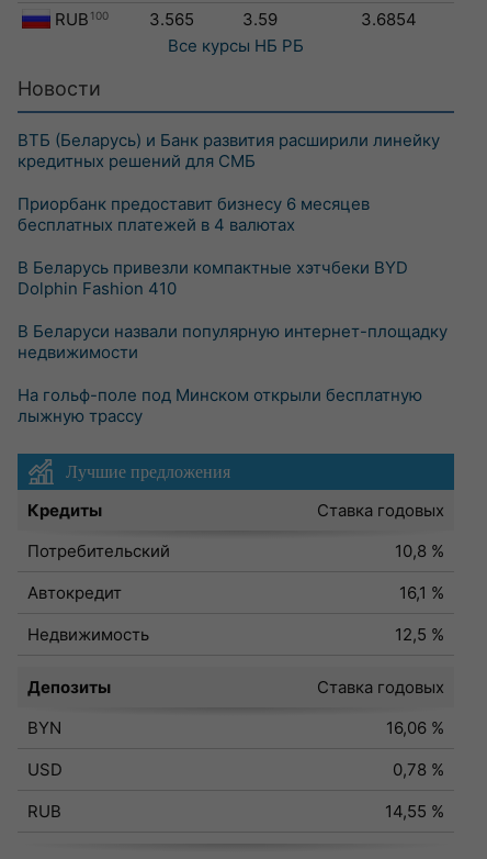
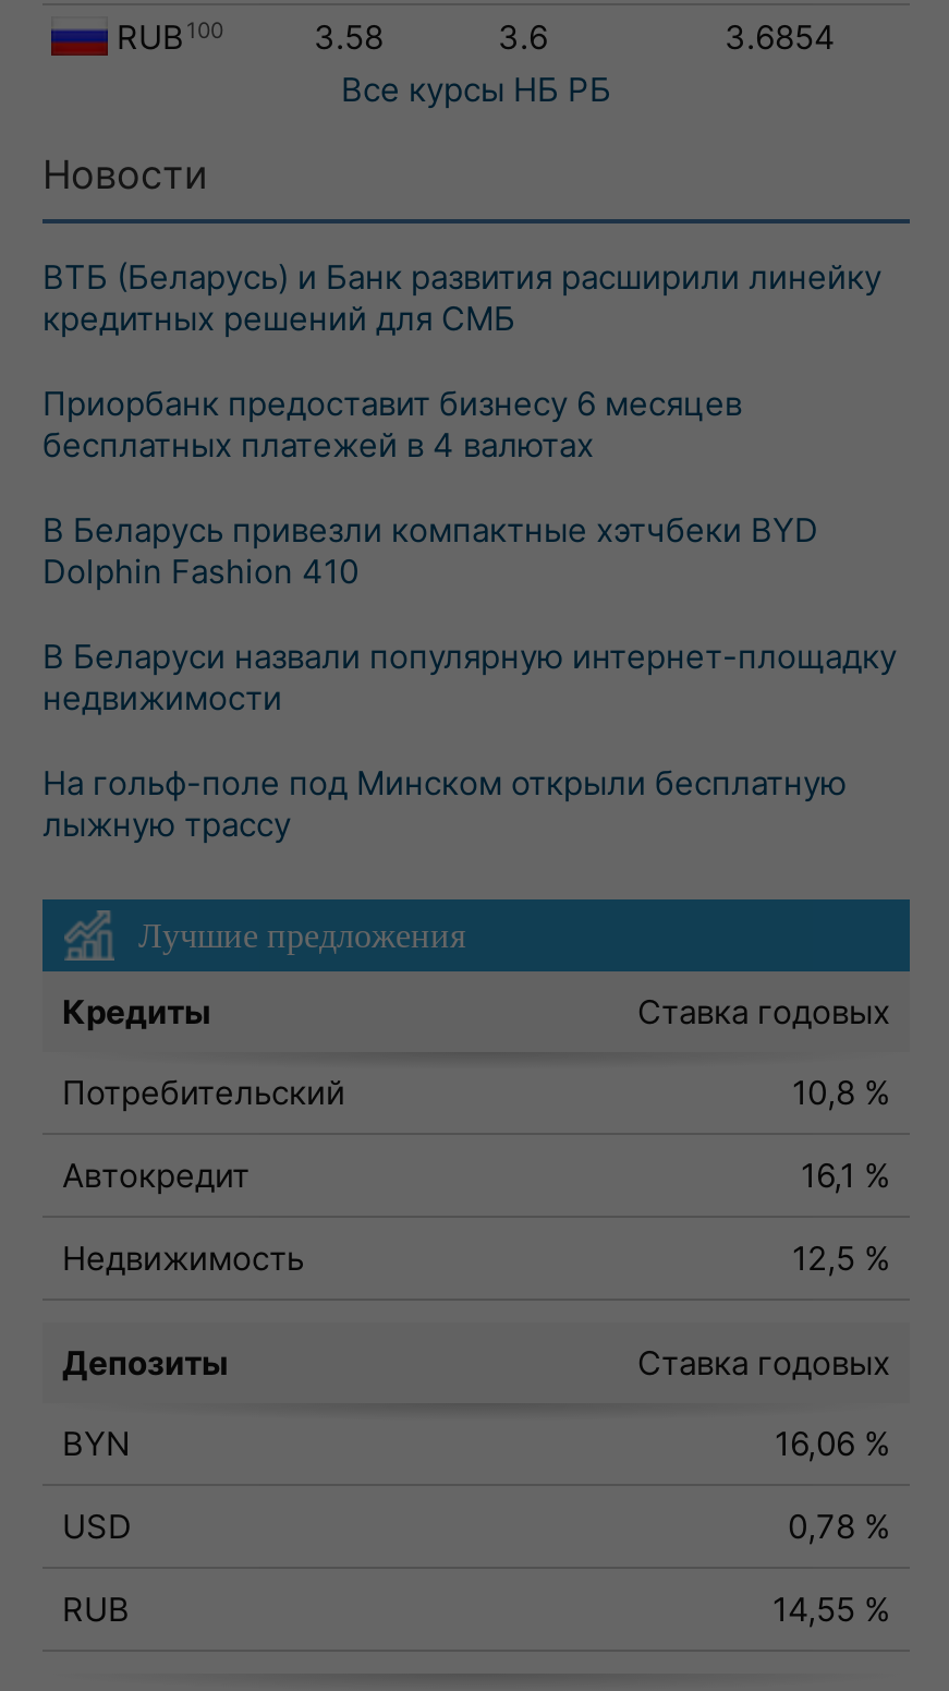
[149,9,194,30] 3.565 -> [314,16,384,58] 3.58
[242,9,277,30] 3.59 -> [498,16,548,58] 3.6

